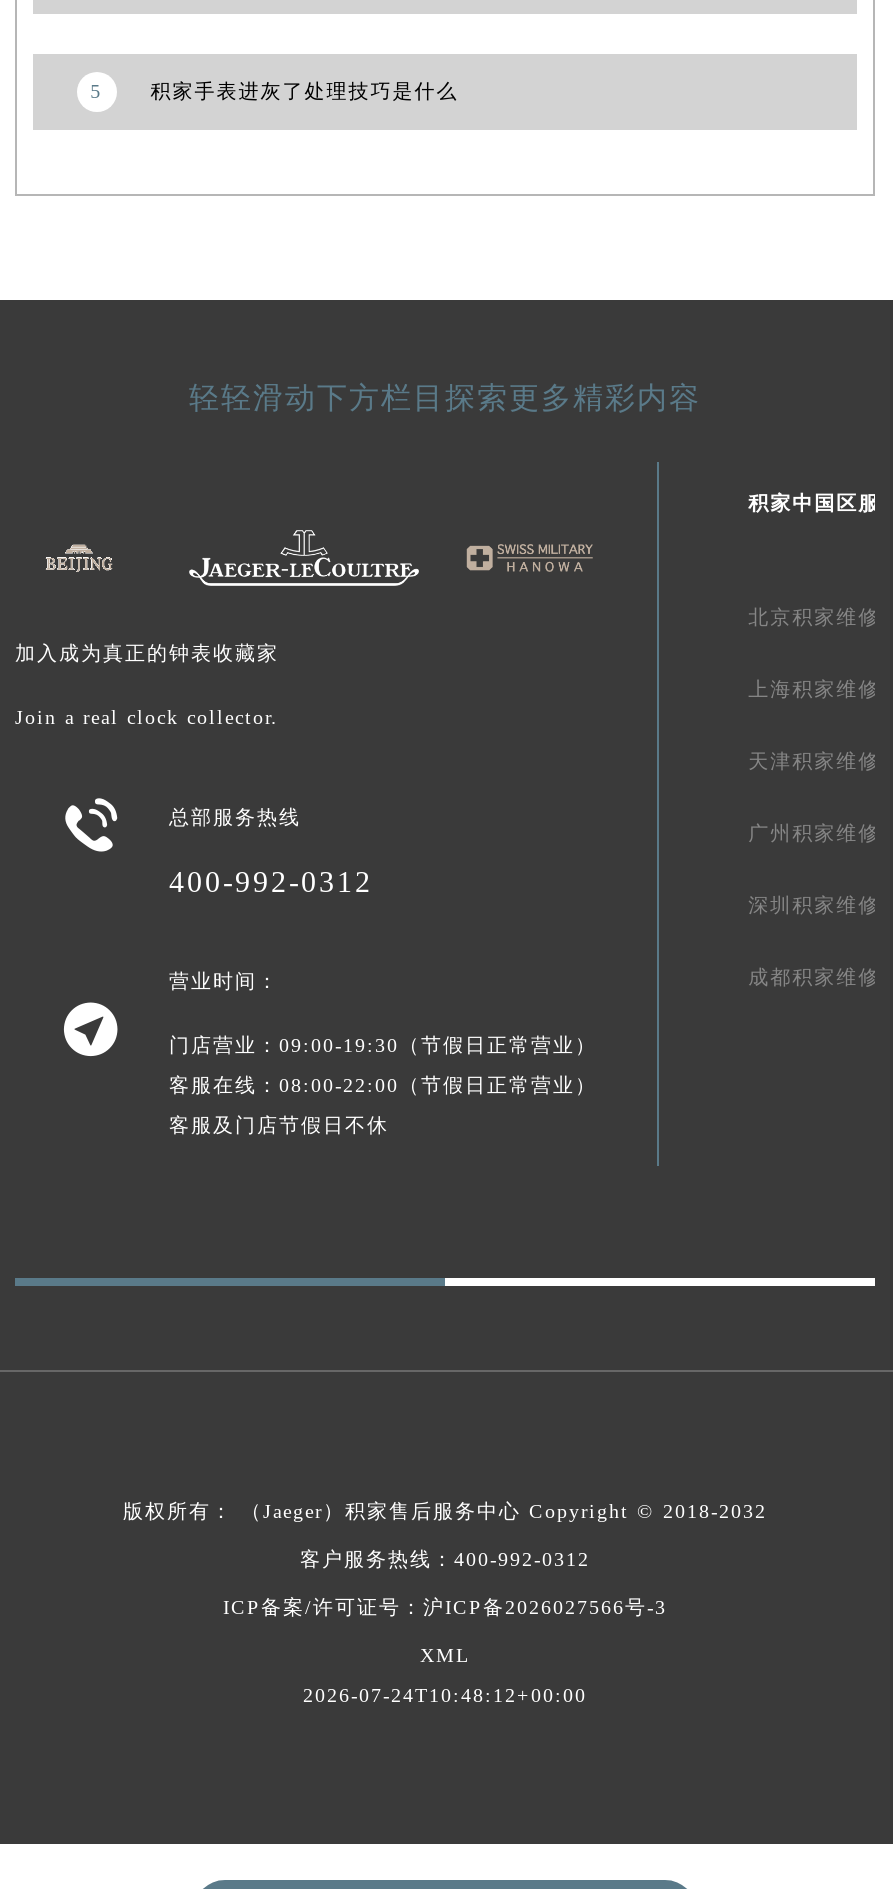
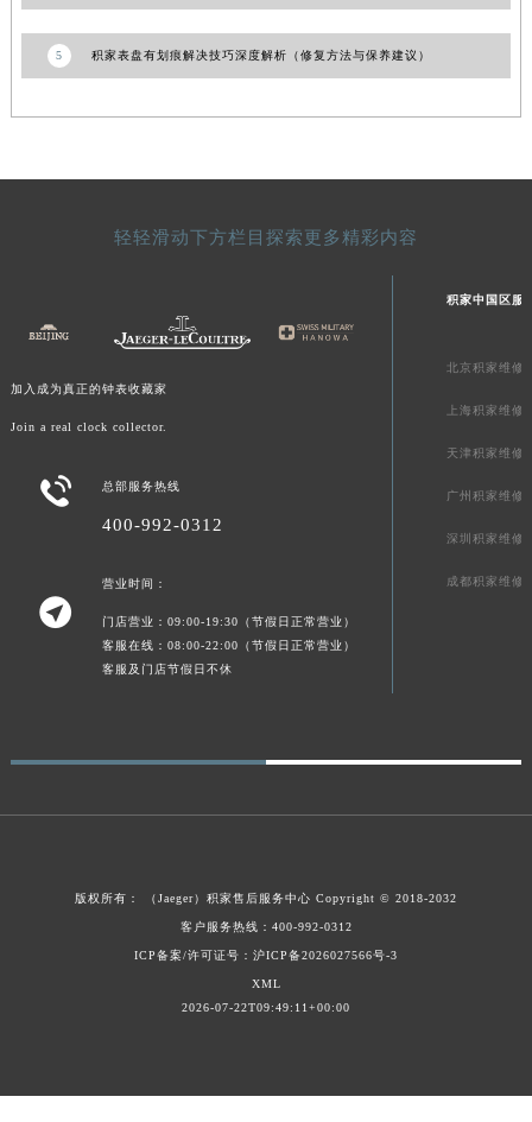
[151,79,459,101] 积家手表进灰了处理技巧是什么 -> [91,48,431,61] 积家表盘有划痕解决技巧深度解析（修复方法与保养建议）
[303,1684,587,1706] 2026-07-24T10:48:12+00:00 -> [182,1001,350,1014] 2026-07-22T09:49:11+00:00

